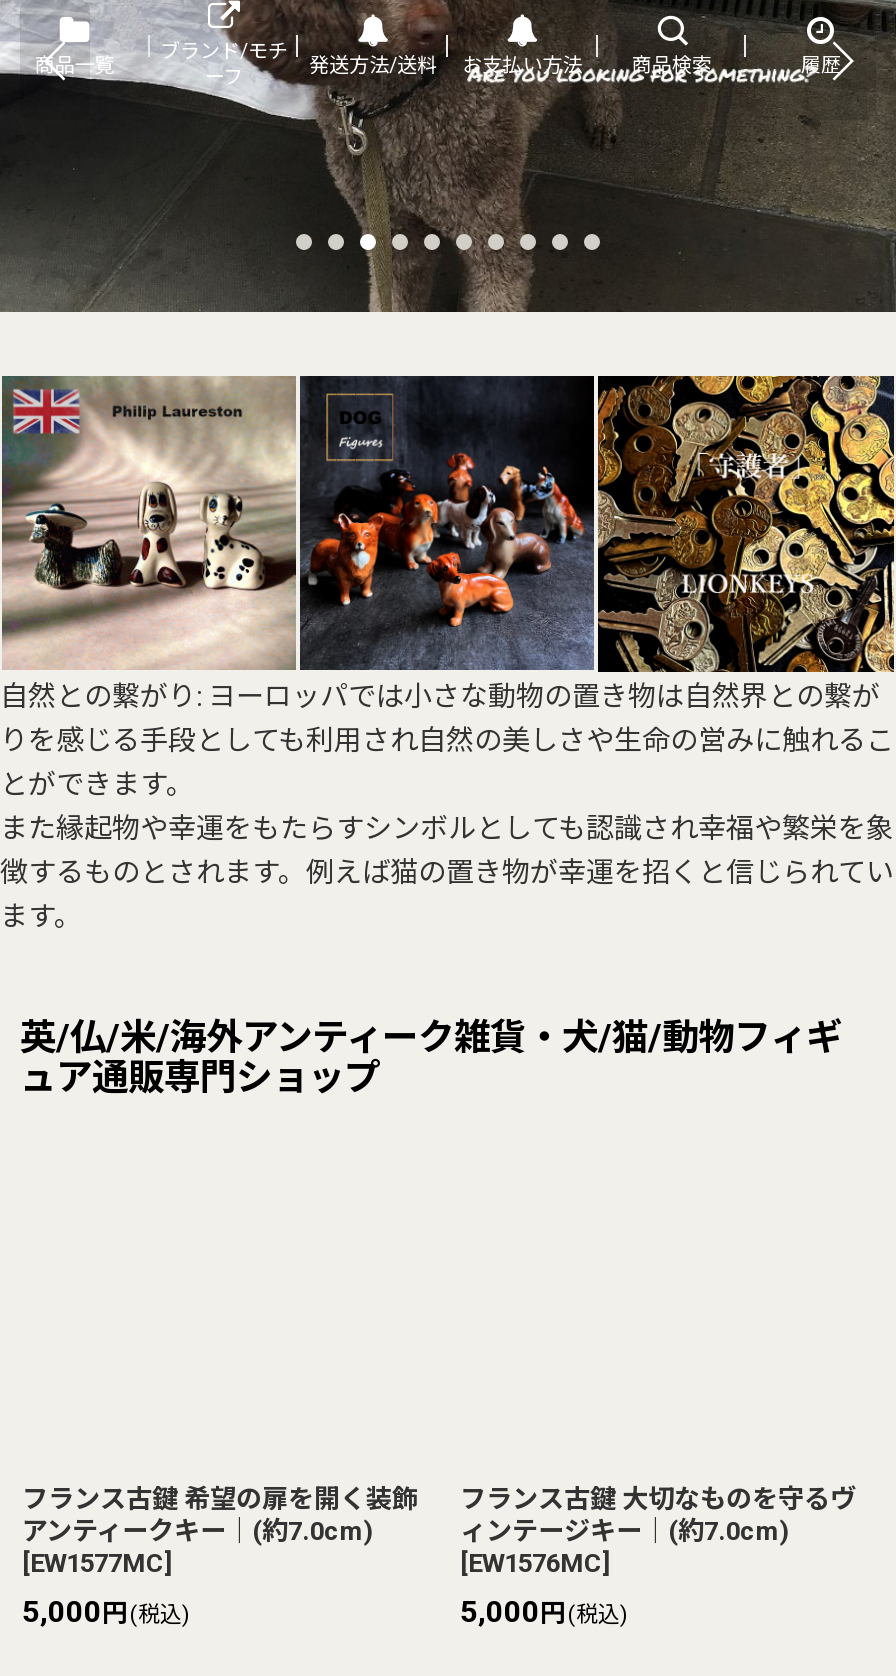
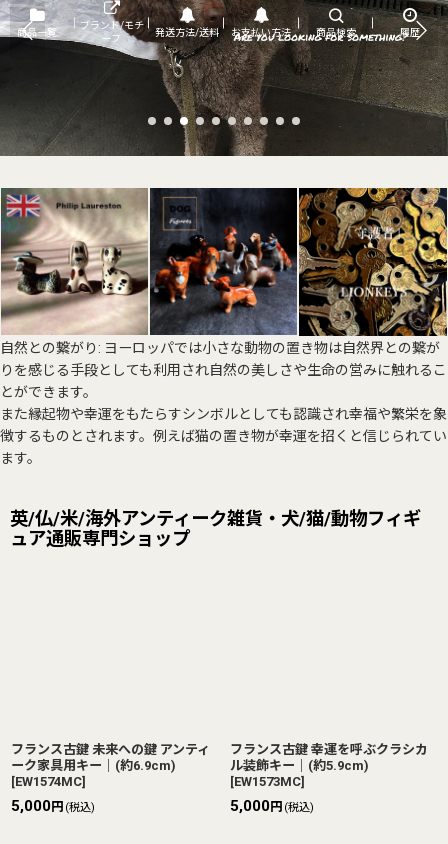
[22,1484,418,1578] フランス古鍵 希望の扉を開く装飾 | アンティークキー｜(約7.0cm) | [EW1577MC] -> [11,742,210,789] フランス古鍵 未来への鍵 アンティ | ーク家具用キー｜(約6.9cm) | [EW1574MC]
[460,1484,856,1578] フランス古鍵 大切なものを守るヴ | ィンテージキー｜(約7.0cm) | [EW1576MC] -> [230,742,428,789] フランス古鍵 幸運を呼ぶクラシカ | ル装飾キー｜(約5.9cm) | [EW1573MC]

